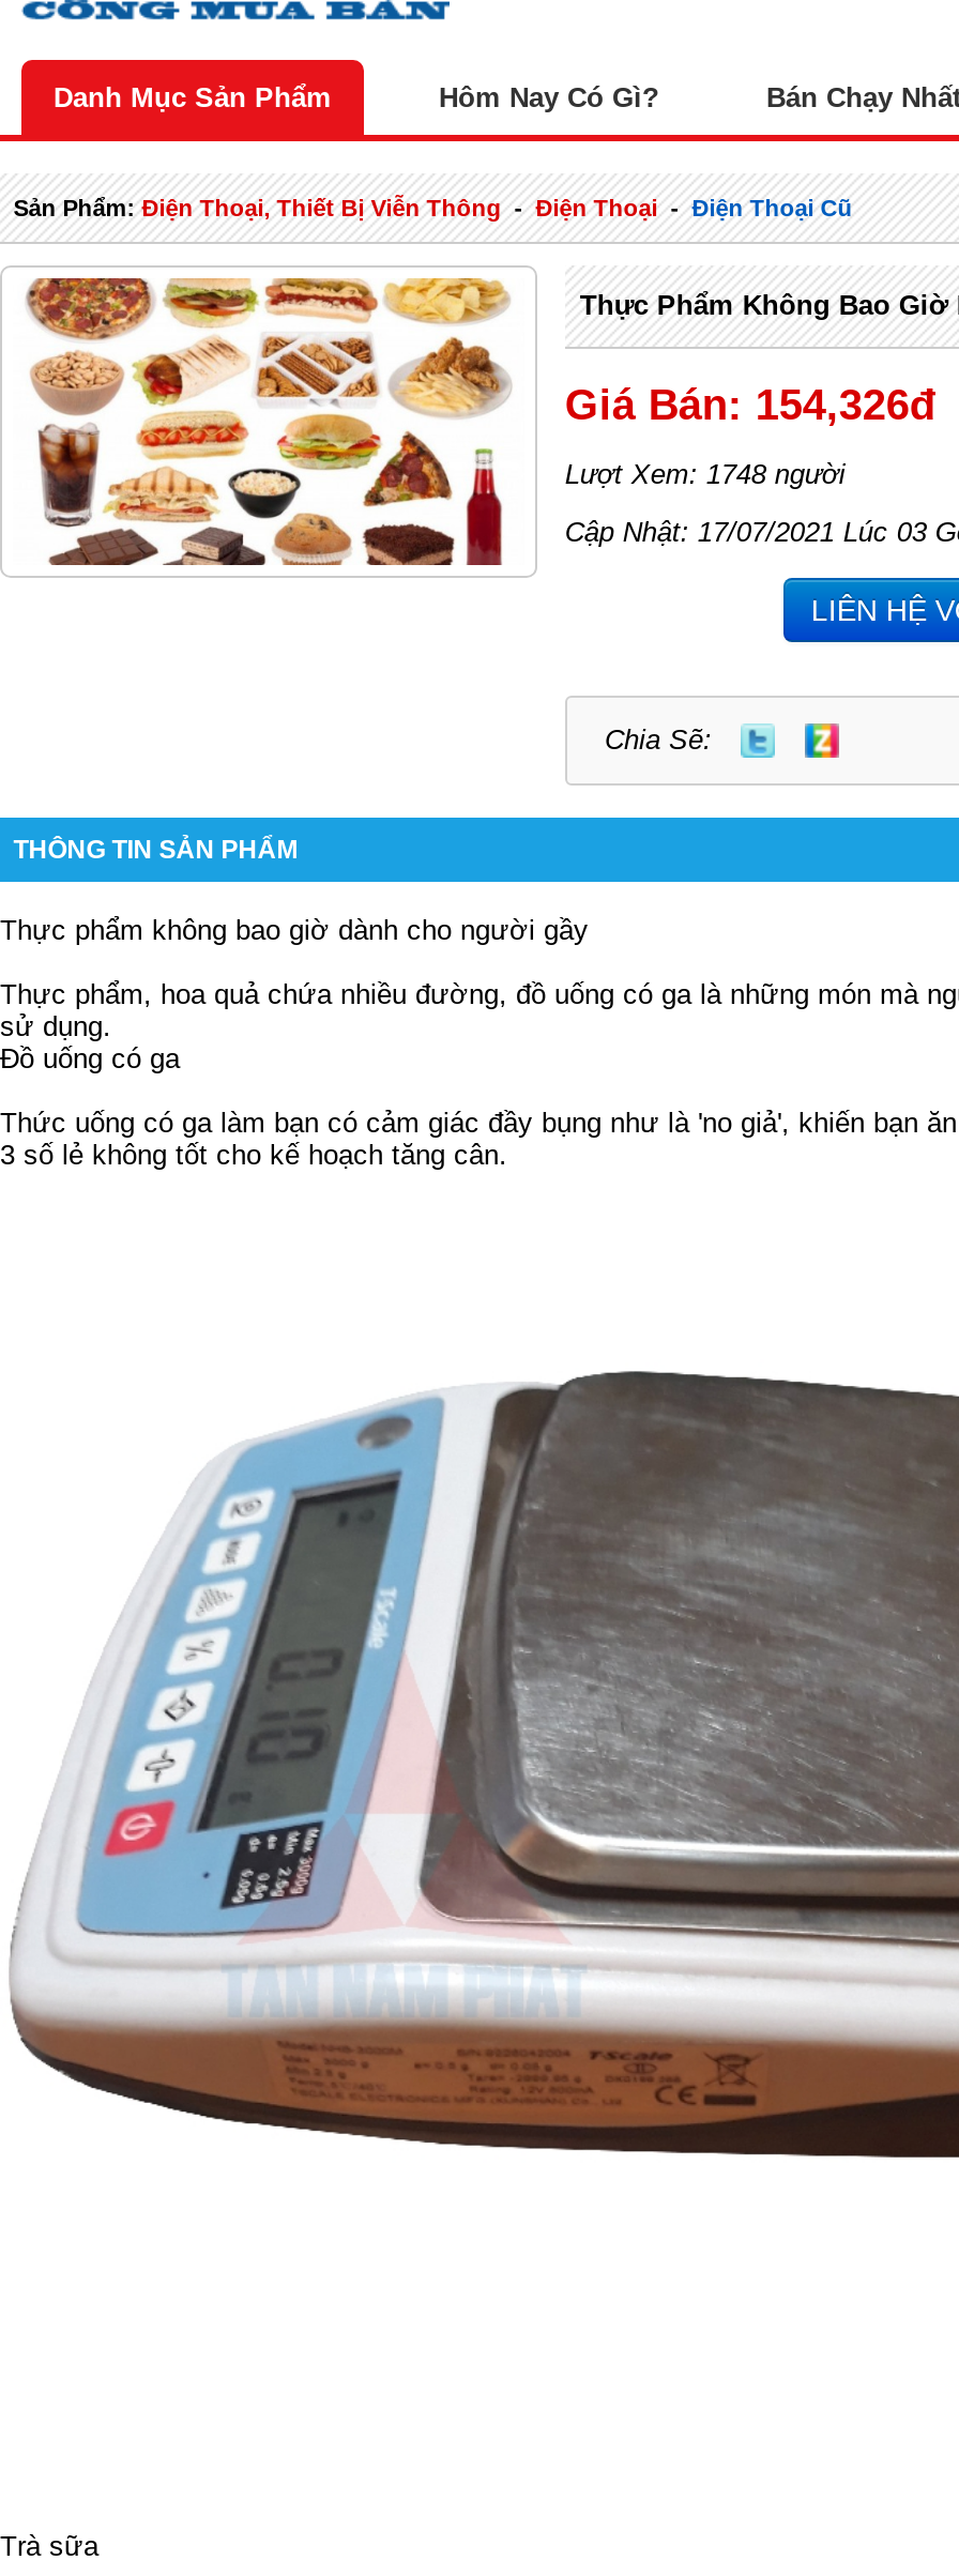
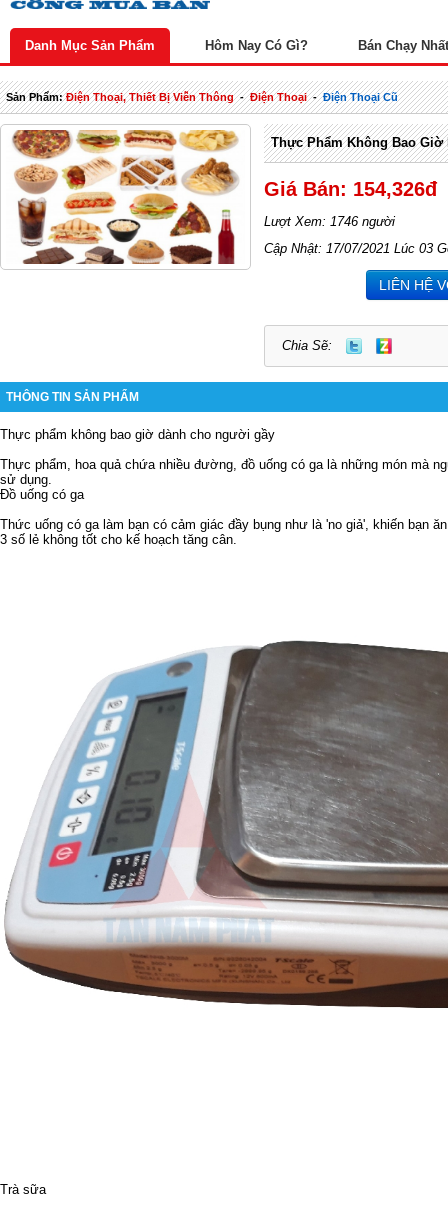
[565,457,845,489] Lượt Xem: 1748 người -> [264,214,395,229] Lượt Xem: 1746 người

